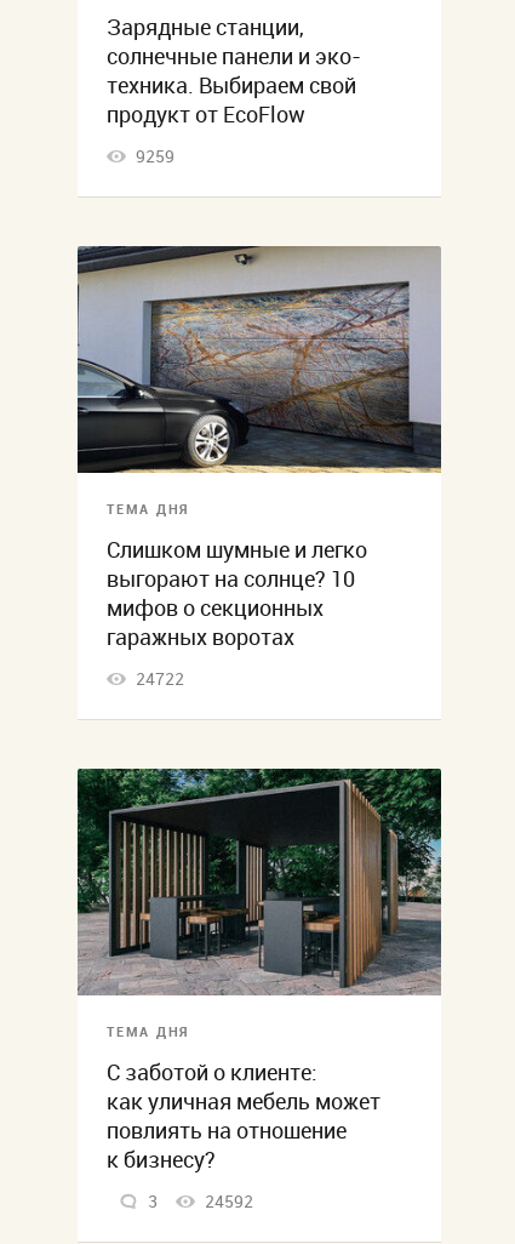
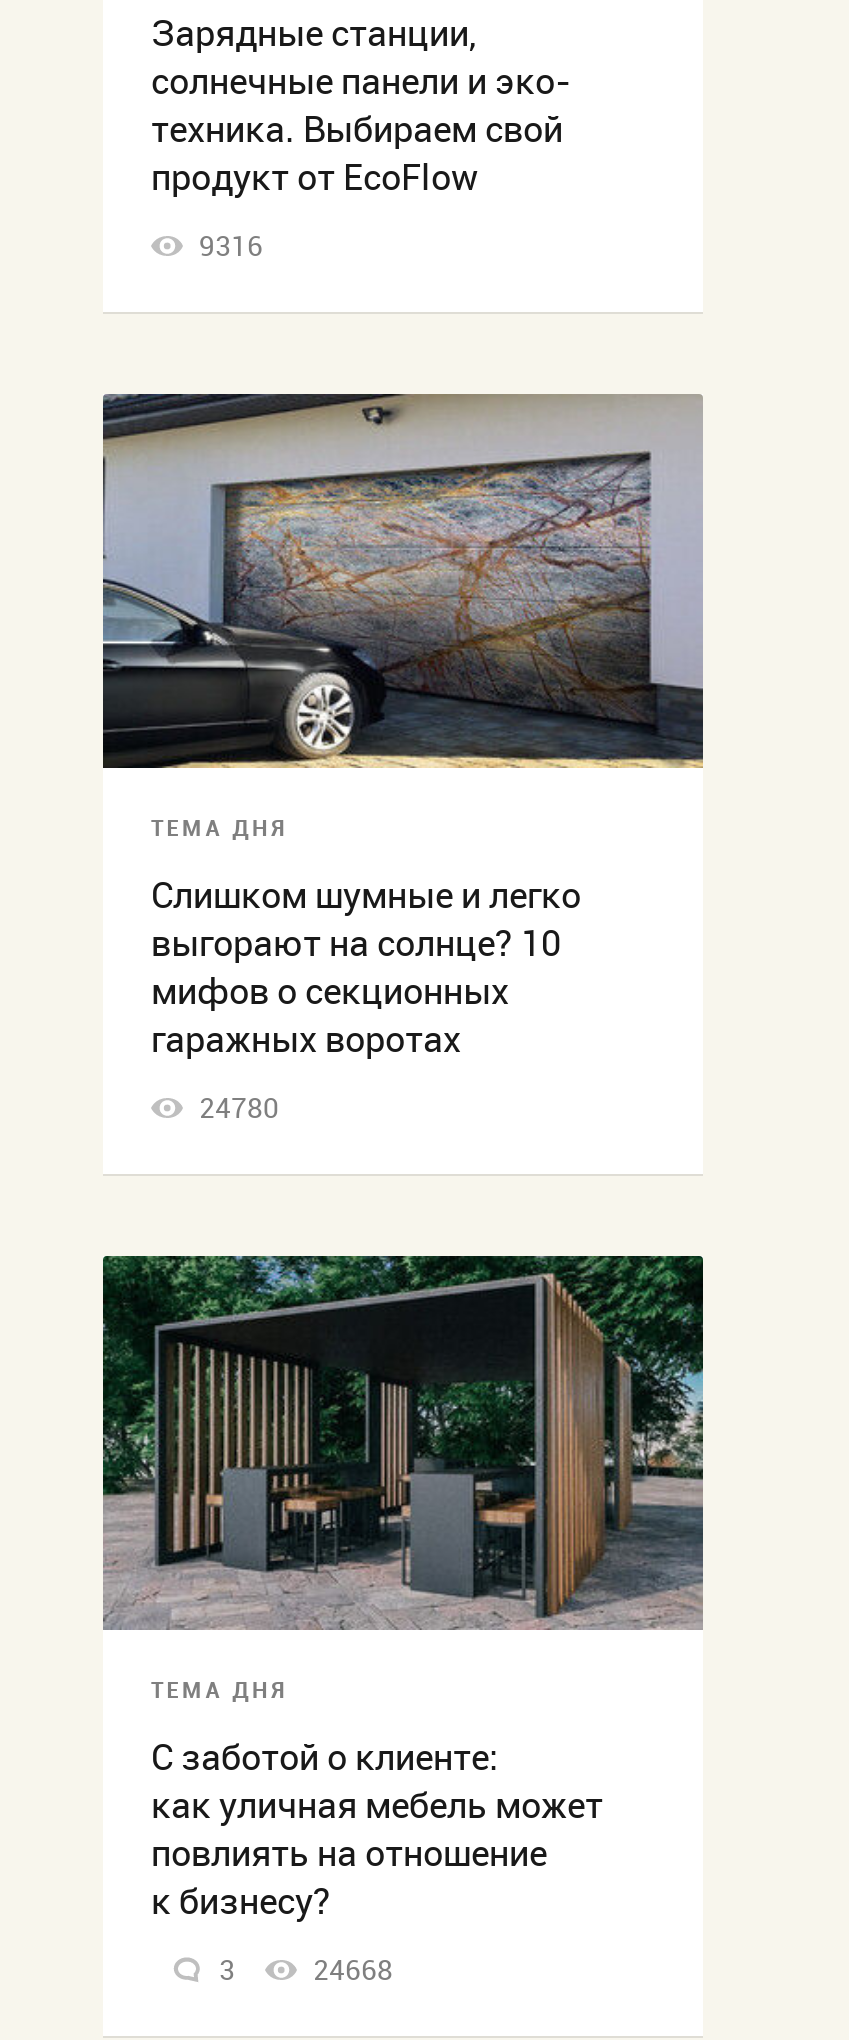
[136,147,174,166] 9259 -> [199,230,263,262] 9316
[136,669,184,689] 24722 -> [199,1092,279,1124] 24780
[205,1192,253,1211] 24592 -> [313,1954,393,1986] 24668

